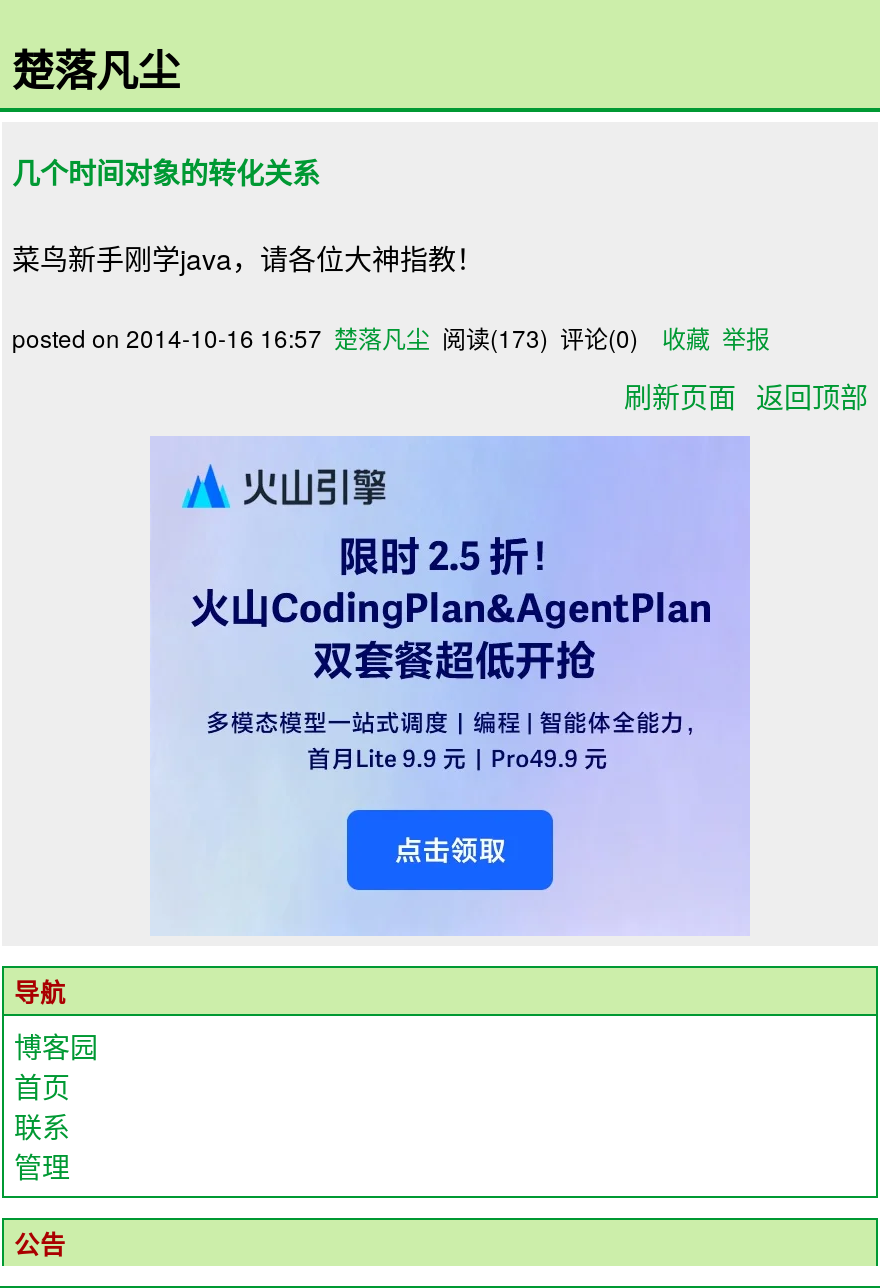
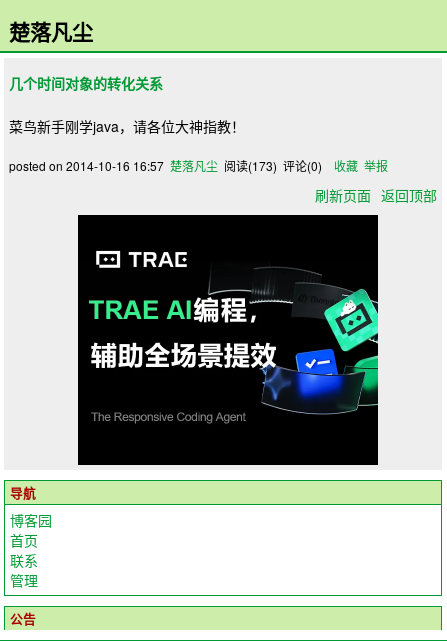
[150,436,750,936] [image] -> [77,214,379,466] [image]

